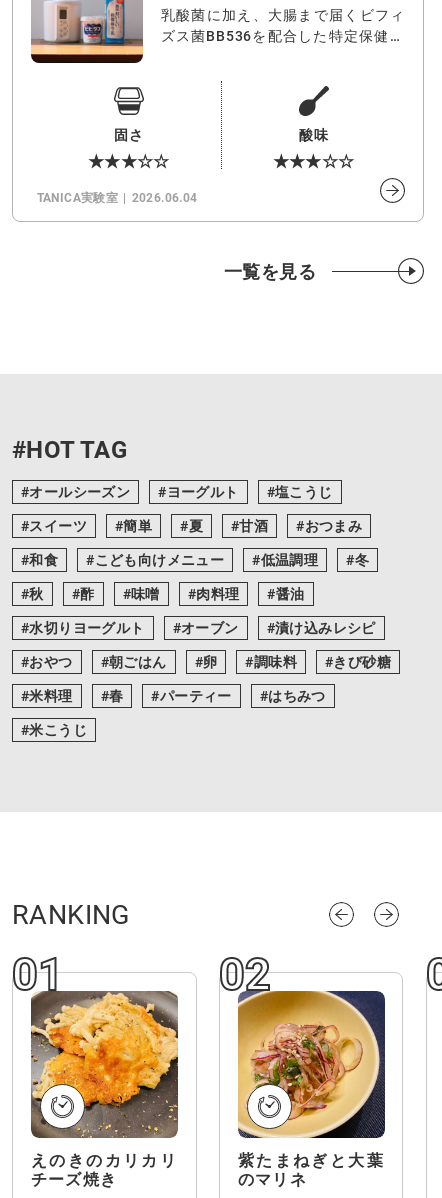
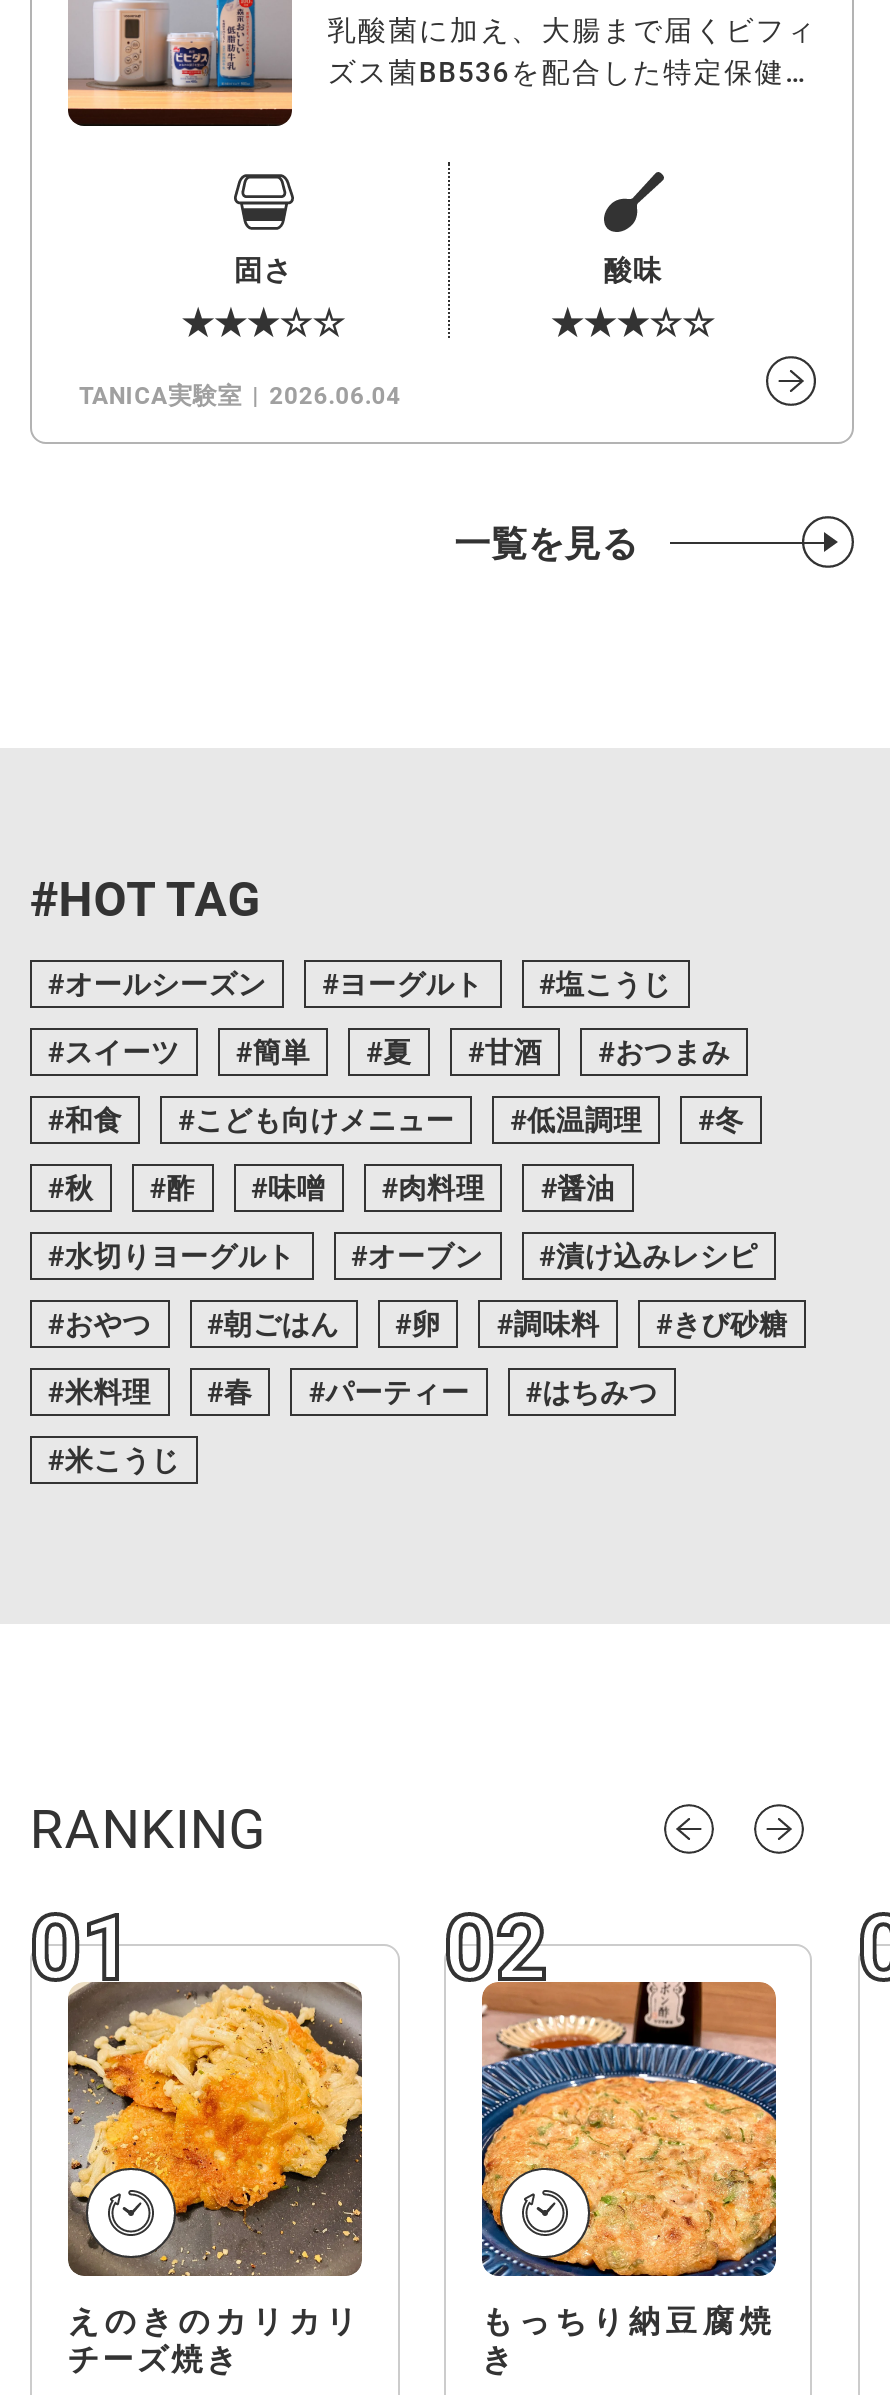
[237,990,386,1189] [image] | 紫たまねぎと大葉 | のマリネ -> [480,1966,778,2378] [image] | もっちり納豆腐焼 | き

